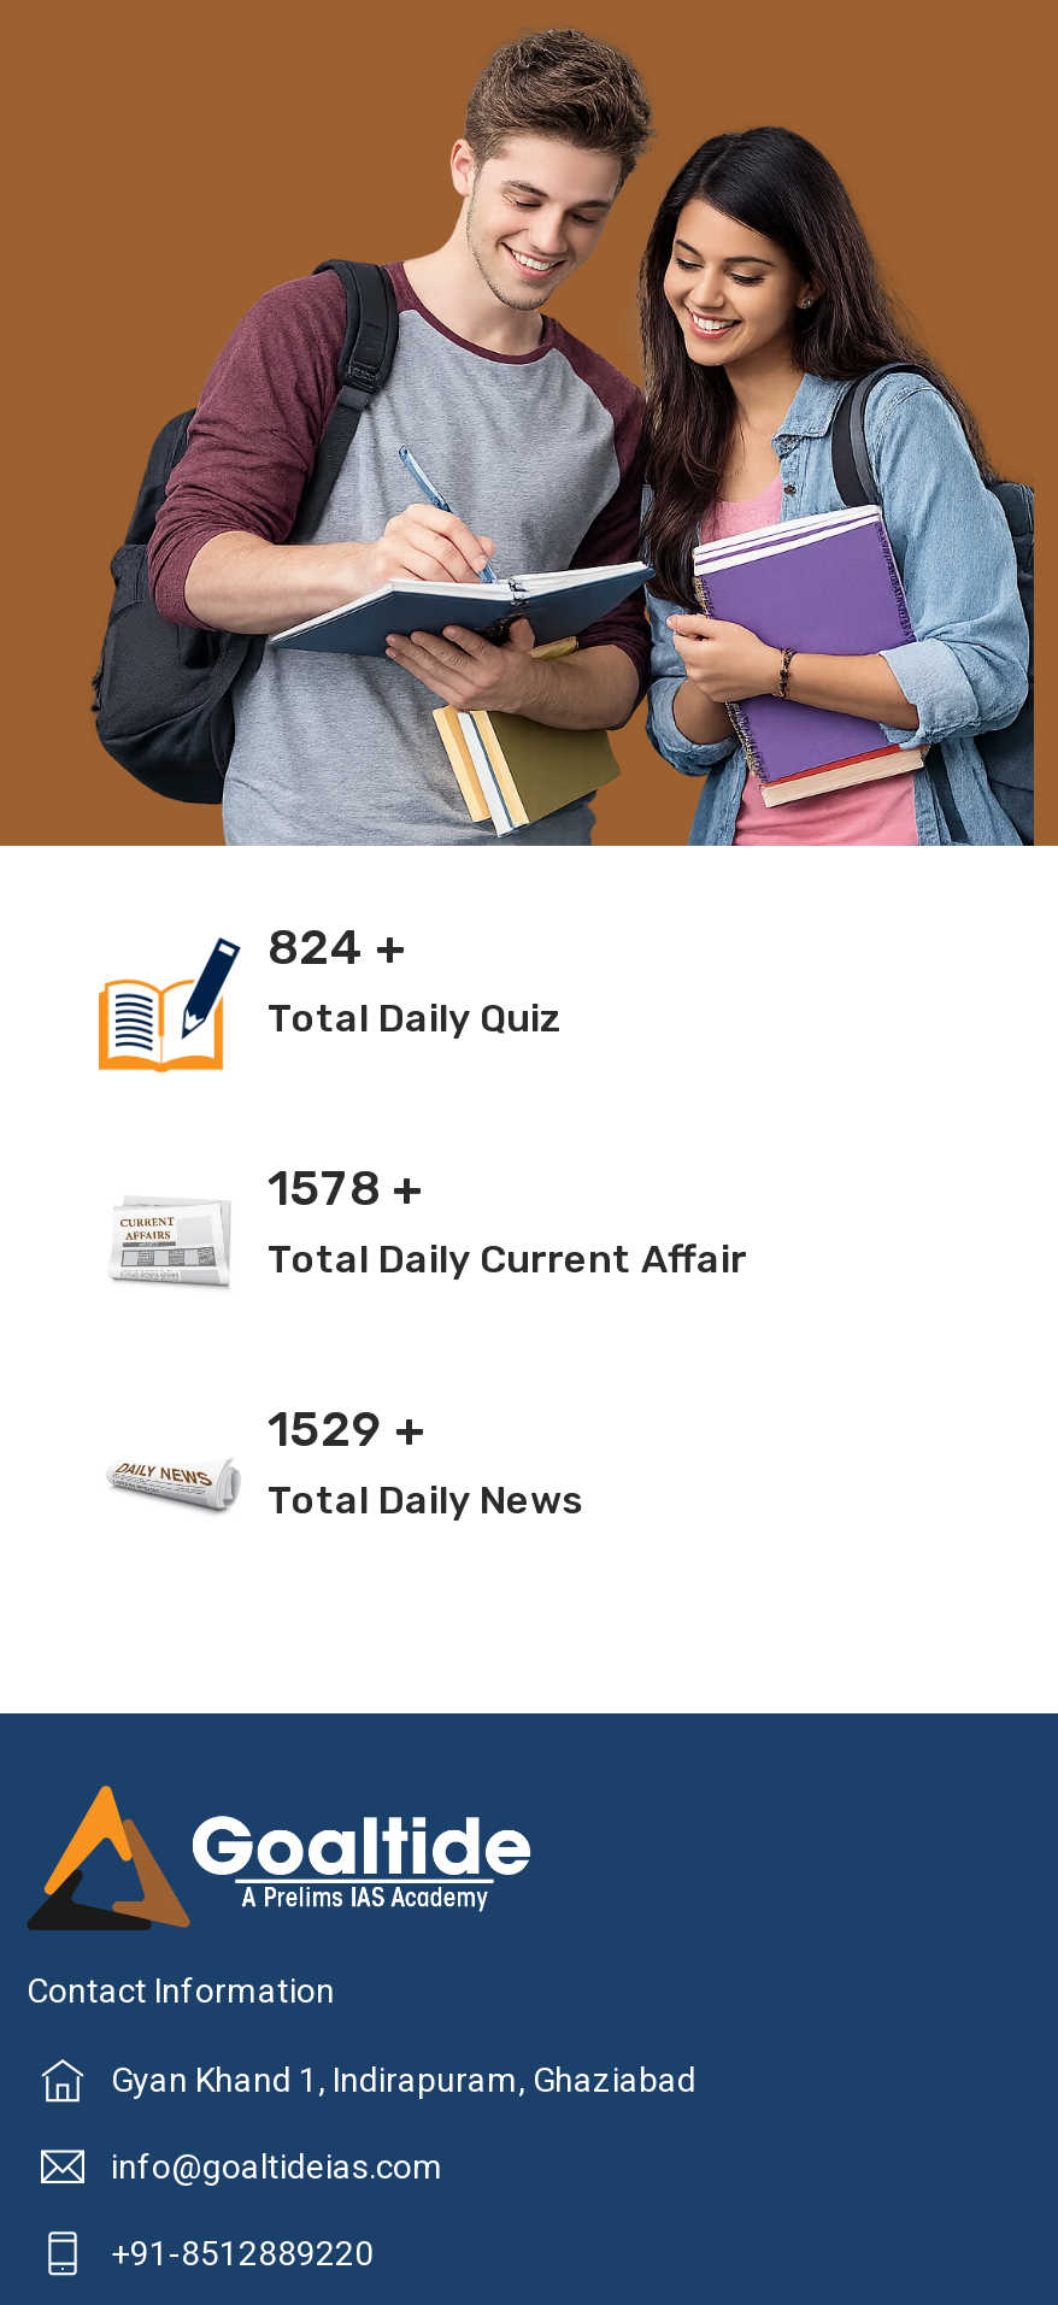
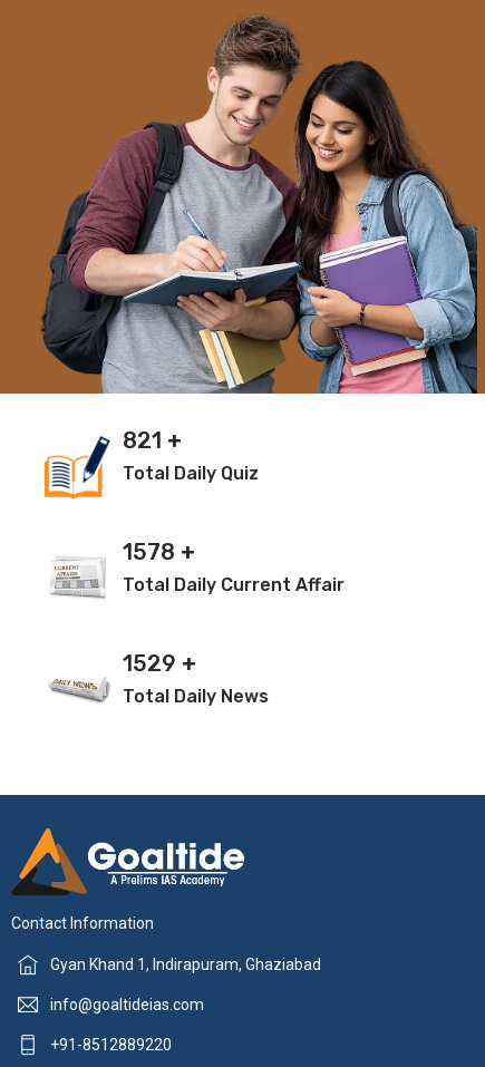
[268,918,407,976] 824 + -> [123,427,182,454] 821 +

